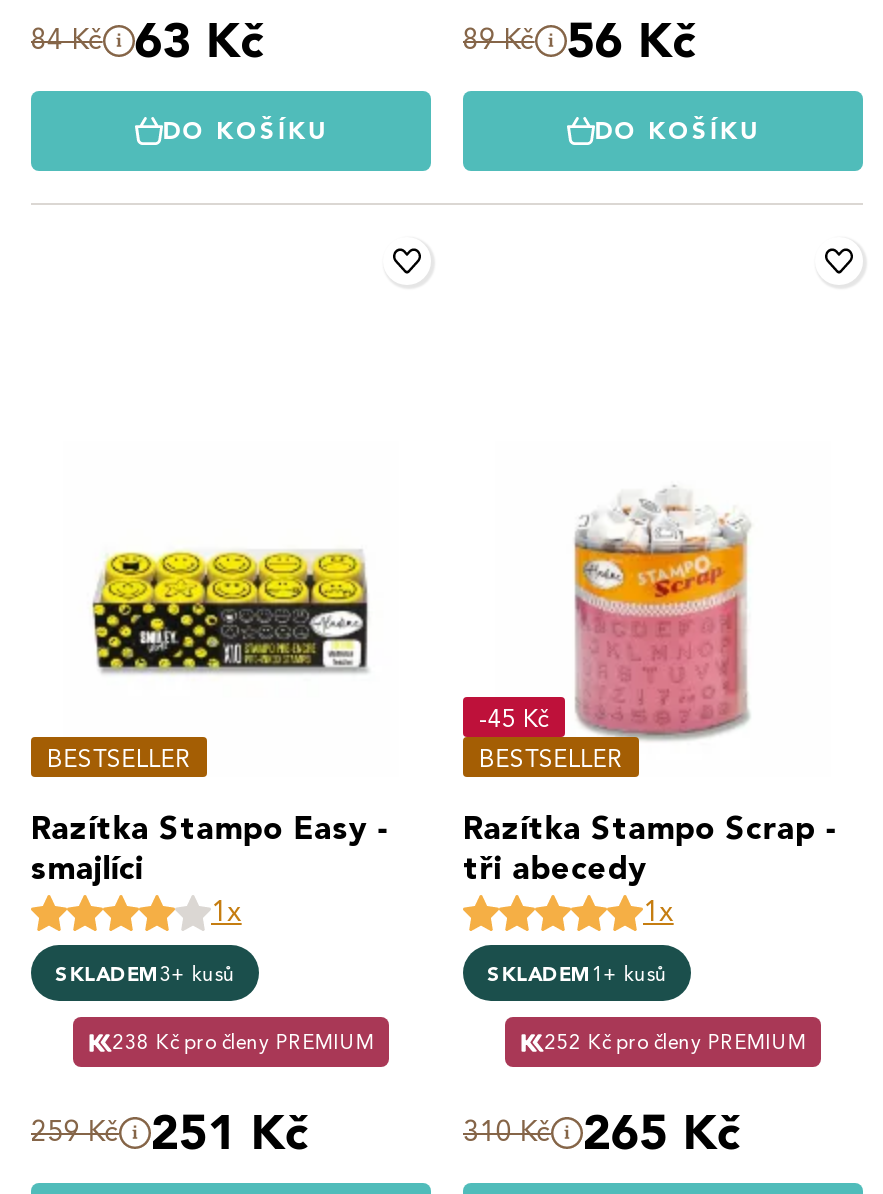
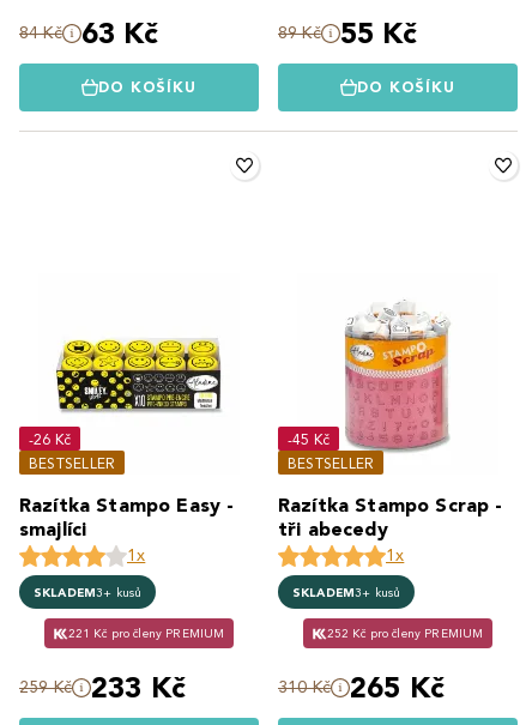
[567,11,696,69] 56 Kč -> [340,16,418,50] 55 Kč
none -> [29,430,71,448] -26 Kč
[487,960,667,986] SKLADEM 1+ kusů -> [292,584,400,600] SKLADEM 3+ kusů
[112,1029,374,1055] 238 Kč pro členy PREMIUM -> [68,626,225,641] 221 Kč pro členy PREMIUM
[31,1103,309,1161] 259 Kč 251 Kč -> [19,670,186,705] 259 Kč 233 Kč

